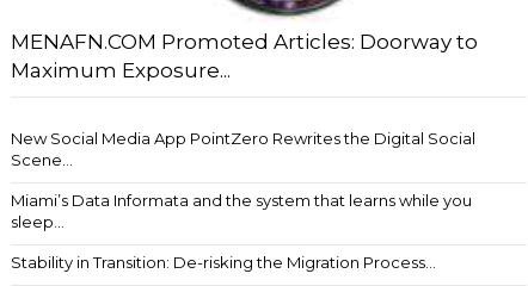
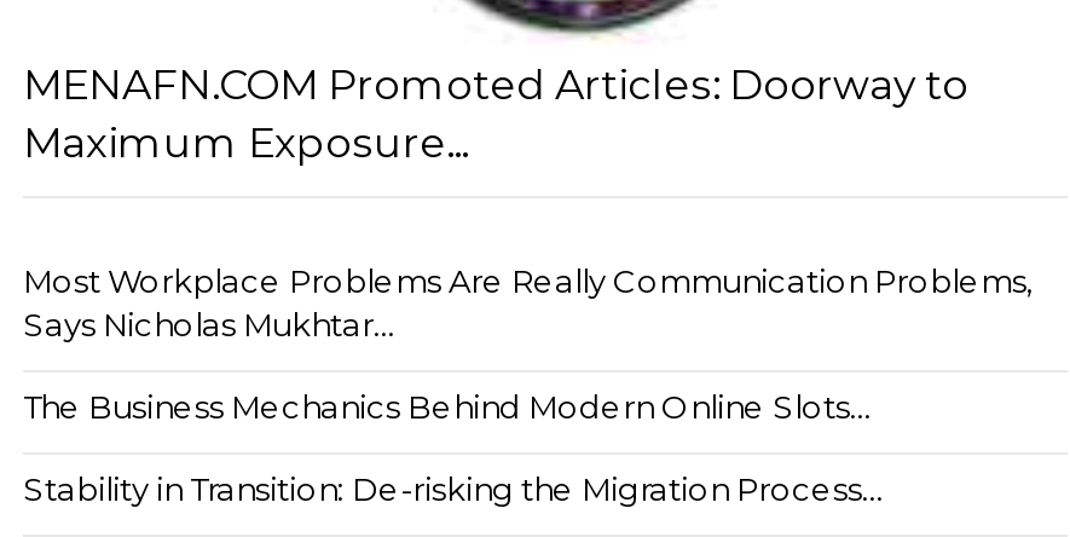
[11,129,475,169] New Social Media App PointZero Rewrites the Digital Social | Scene... -> [23,262,1034,344] Most Workplace Problems Are Really Communication Problems, | Says Nicholas Mukhtar...
[11,191,472,231] Miami’s Data Informata and the system that learns while you | sleep... -> [23,388,872,426] The Business Mechanics Behind Modern Online Slots...

